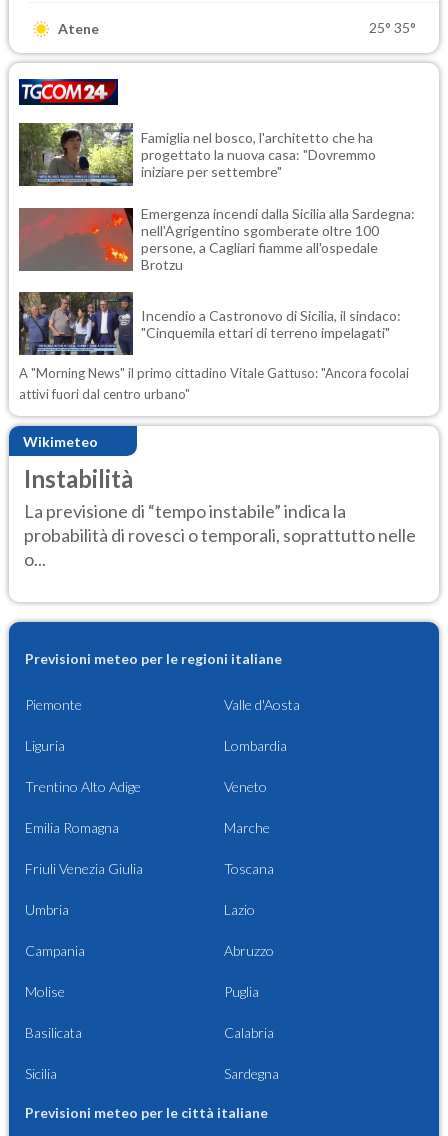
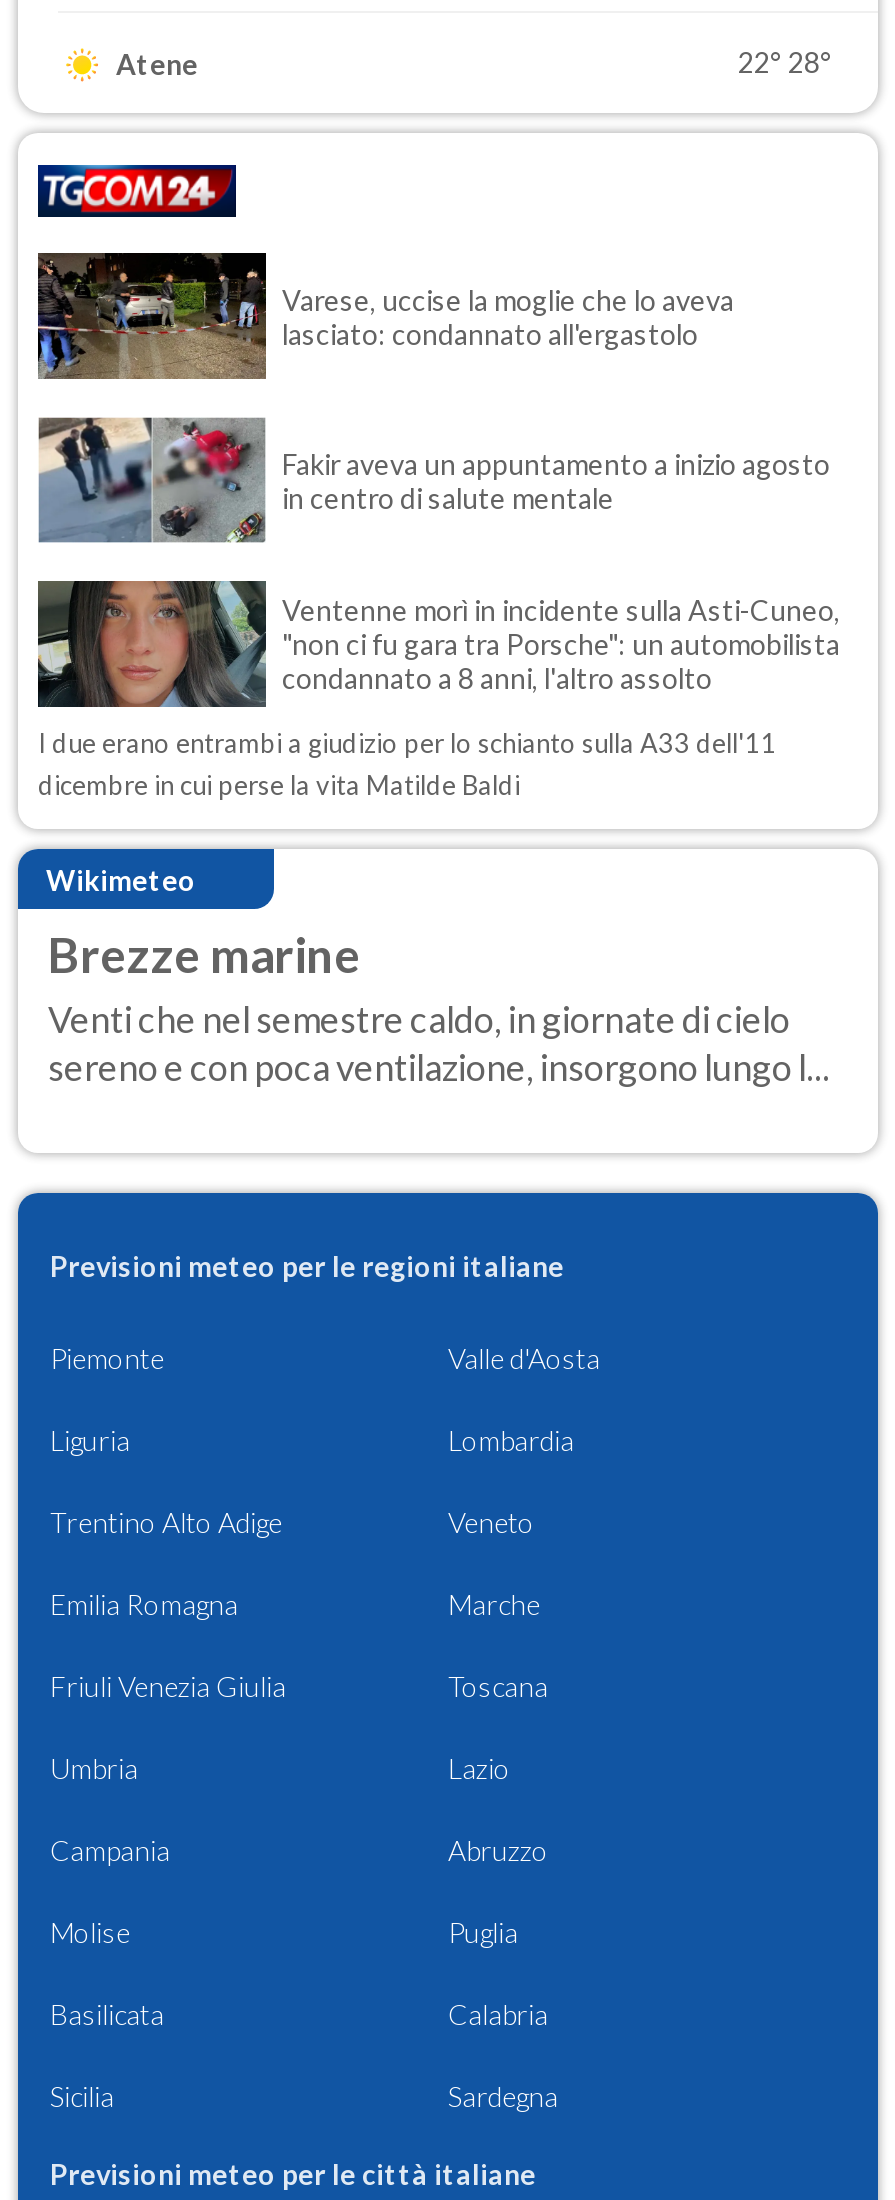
[369,19,416,36] 25° 35° -> [738,45,832,79] 22° 28°
[19,122,376,187] [image] | Famiglia nel bosco, l'architetto che ha | progettato la nuova casa: "Dovremmo | iniziare per settembre" -> [38,251,734,381] [image] | Varese, uccise la moglie che lo aveva | lasciato: condannato all'ergastolo
[19,205,415,273] [image] | Emergenza incendi dalla Sicilia alla Sardegna: | nell'Agrigentino sgomberate oltre 100 | persone, a Cagliari fiamme all'ospedale | Brotzu -> [38,415,830,543] [image] | Fakir aveva un appuntamento a inizio agosto | in centro di salute mentale
[19,291,409,402] [image] | A "Morning News" il primo cittadino Vitale Gattuso: "Ancora focolai | attivi fuori dal centro urbano" -> [38,579,776,802] [image] | I due erano entrambi a giudizio per lo schianto sulla A33 dell'11 | dicembre in cui perse la vita Matilde Baldi
[141,307,401,341] Incendio a Castronovo di Sicilia, il sindaco: | "Cinquemila ettari di terreno impelagati" -> [282,594,840,696] Ventenne morì in incidente sulla Asti-Cuneo, | "non ci fu gara tra Porsche": un automobilista | condannato a 8 anni, l'altro assolto
[24,464,416,570] Instabilità | La previsione di “tempo instabile” indica la | probabilità di rovesci o temporali, soprattutto nelle | o... -> [48,926,830,1089] Brezze marine | Venti che nel semestre caldo, in giornate di cielo | sereno e con poca ventilazione, insorgono lungo l...

